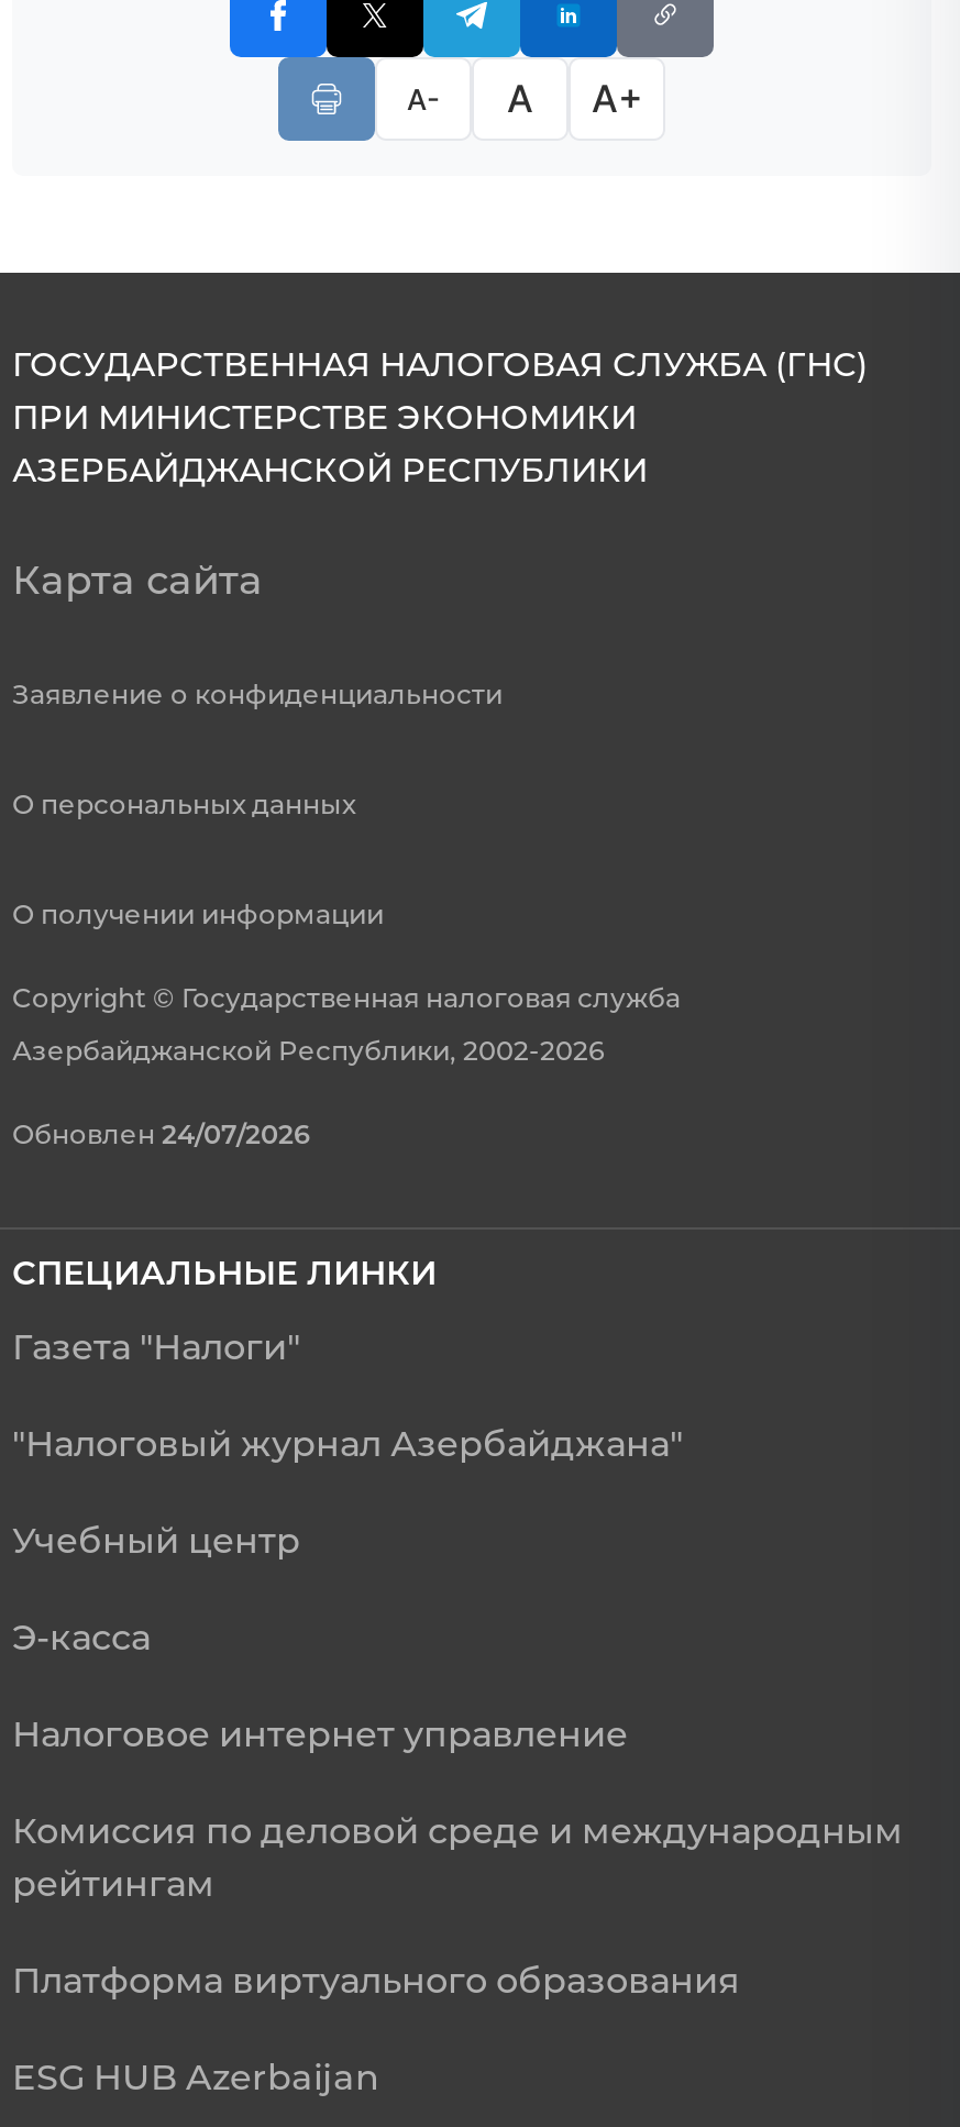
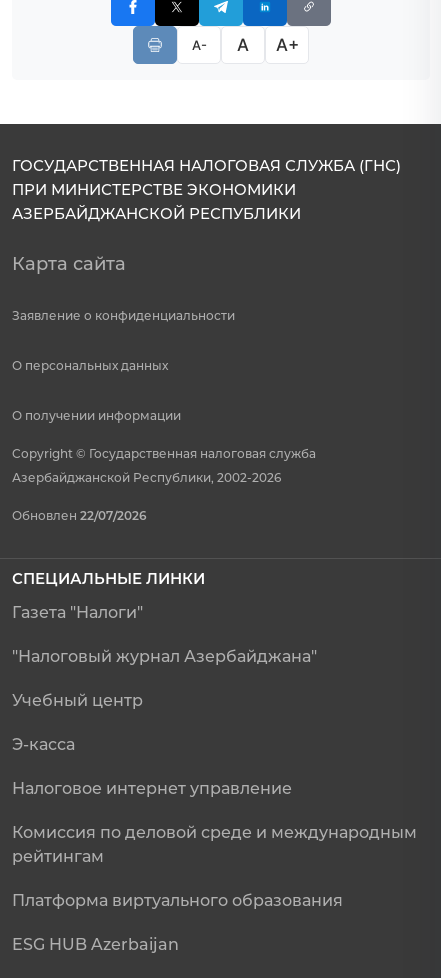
[12,1117,311,1150] Обновлен 24/07/2026 -> [12,508,147,523] Обновлен 22/07/2026

